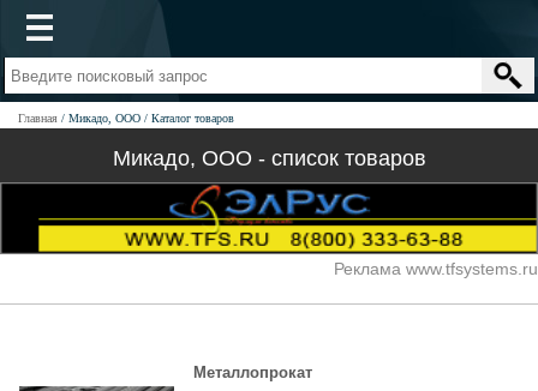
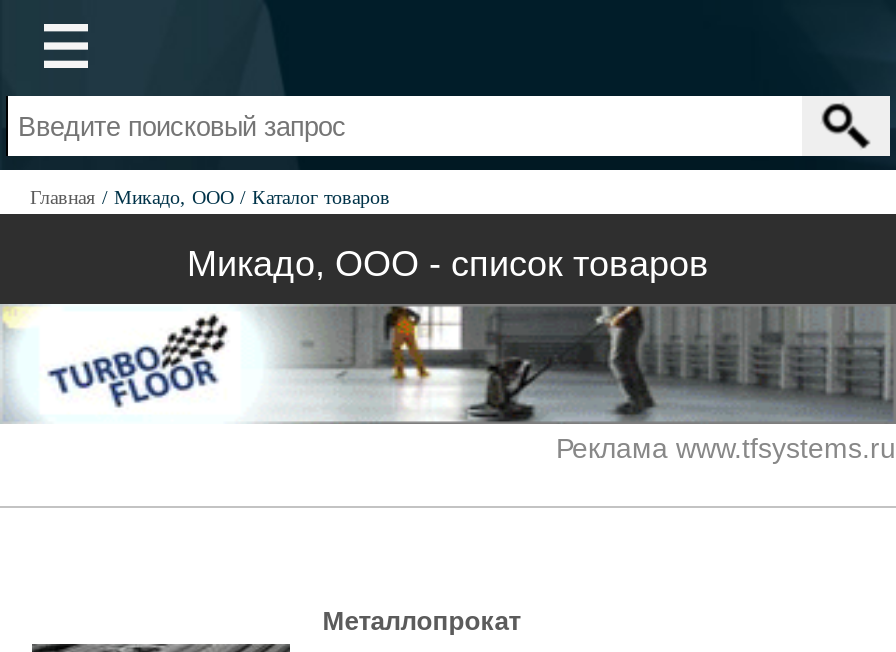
[4,182,534,255] [image] -> [6,302,890,424] [image]

